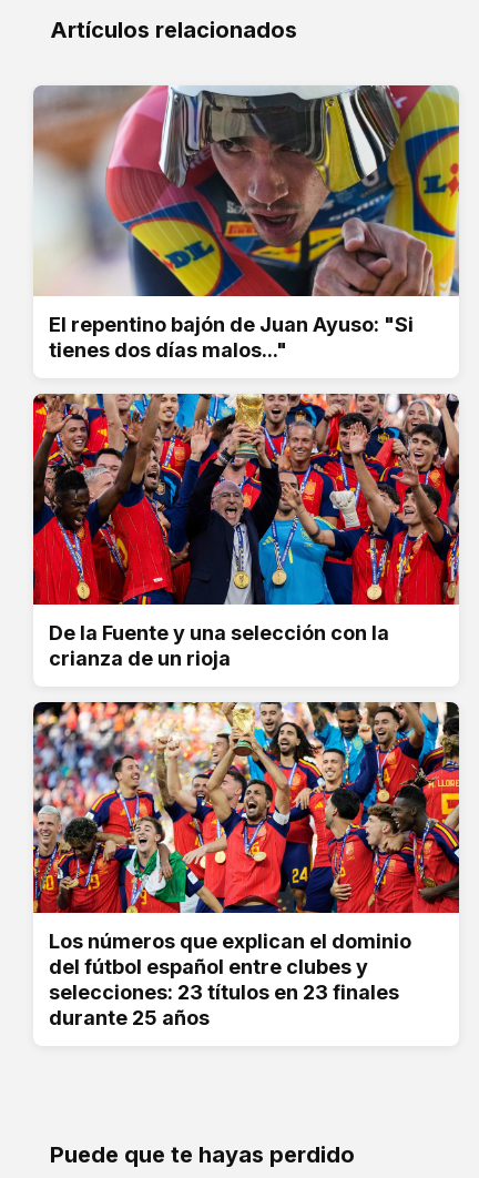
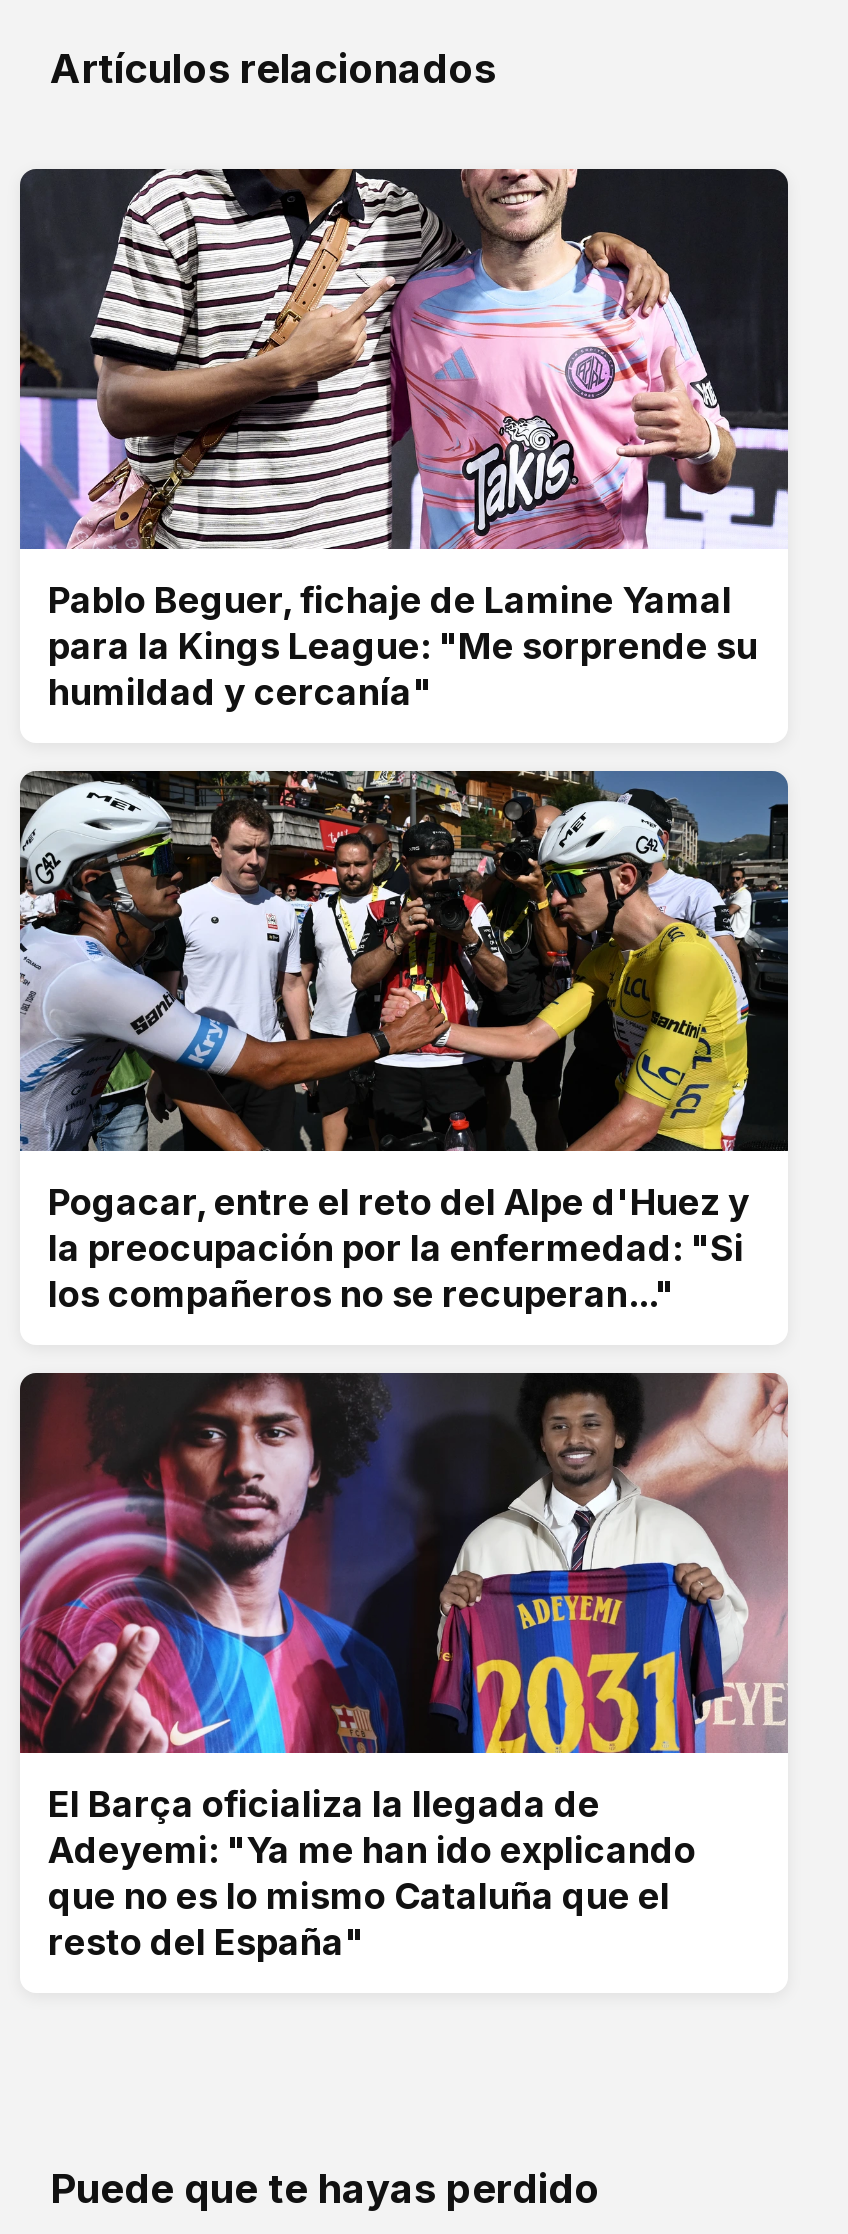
[32,84,460,361] [image] | El repentino bajón de Juan Ayuso: "Si | tienes dos días malos..." -> [18,167,790,712] [image] | Pablo Beguer, fichaje de Lamine Yamal | para la Kings League: "Me sorprende su | humildad y cercanía"
[32,393,460,670] [image] | De la Fuente y una selección con la | crianza de un rioja -> [18,769,790,1314] [image] | Pogacar, entre el reto del Alpe d'Huez y | la preocupación por la enfermedad: "Si | los compañeros no se recuperan..."
[32,702,460,1029] [image] | Los números que explican el dominio | del fútbol español entre clubes y | selecciones: 23 títulos en 23 finales | durante 25 años -> [18,1371,788,1962] [image] | El Barça oficializa la llegada de | Adeyemi: "Ya me han ido explicando | que no es lo mismo Cataluña que el | resto del España"

